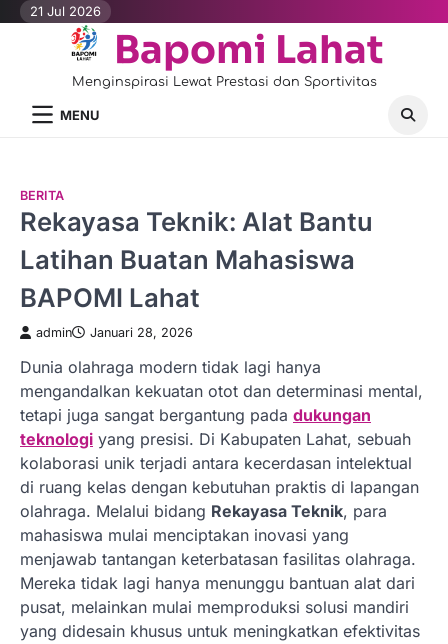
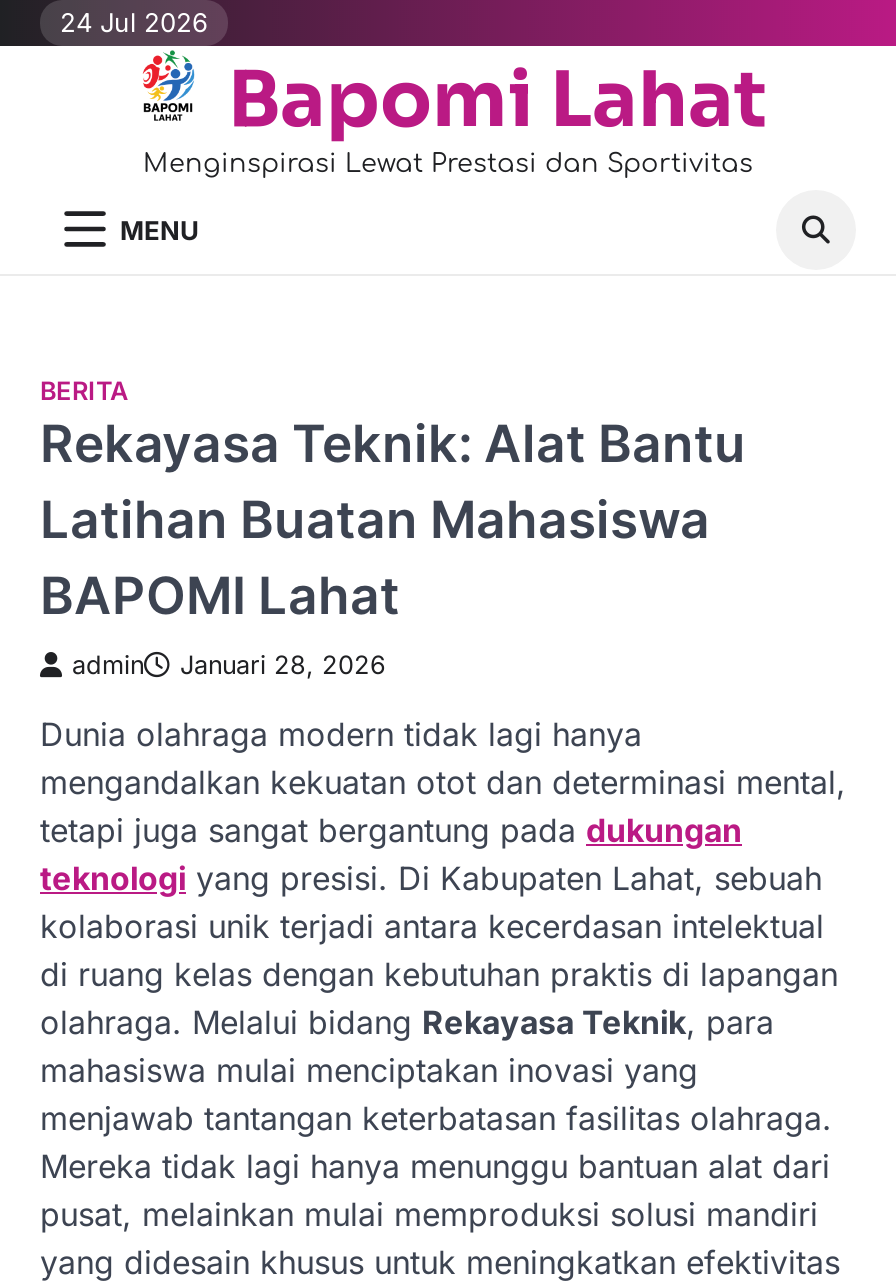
[30,3,101,19] 21 Jul 2026 -> [60,6,208,38] 24 Jul 2026

